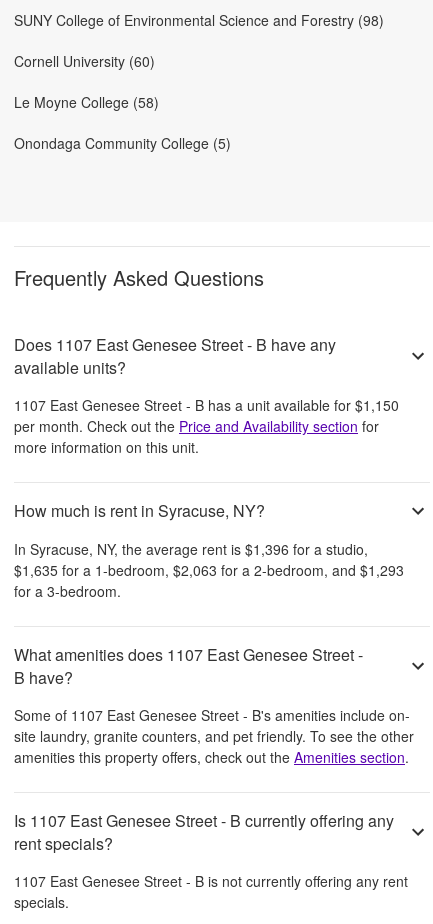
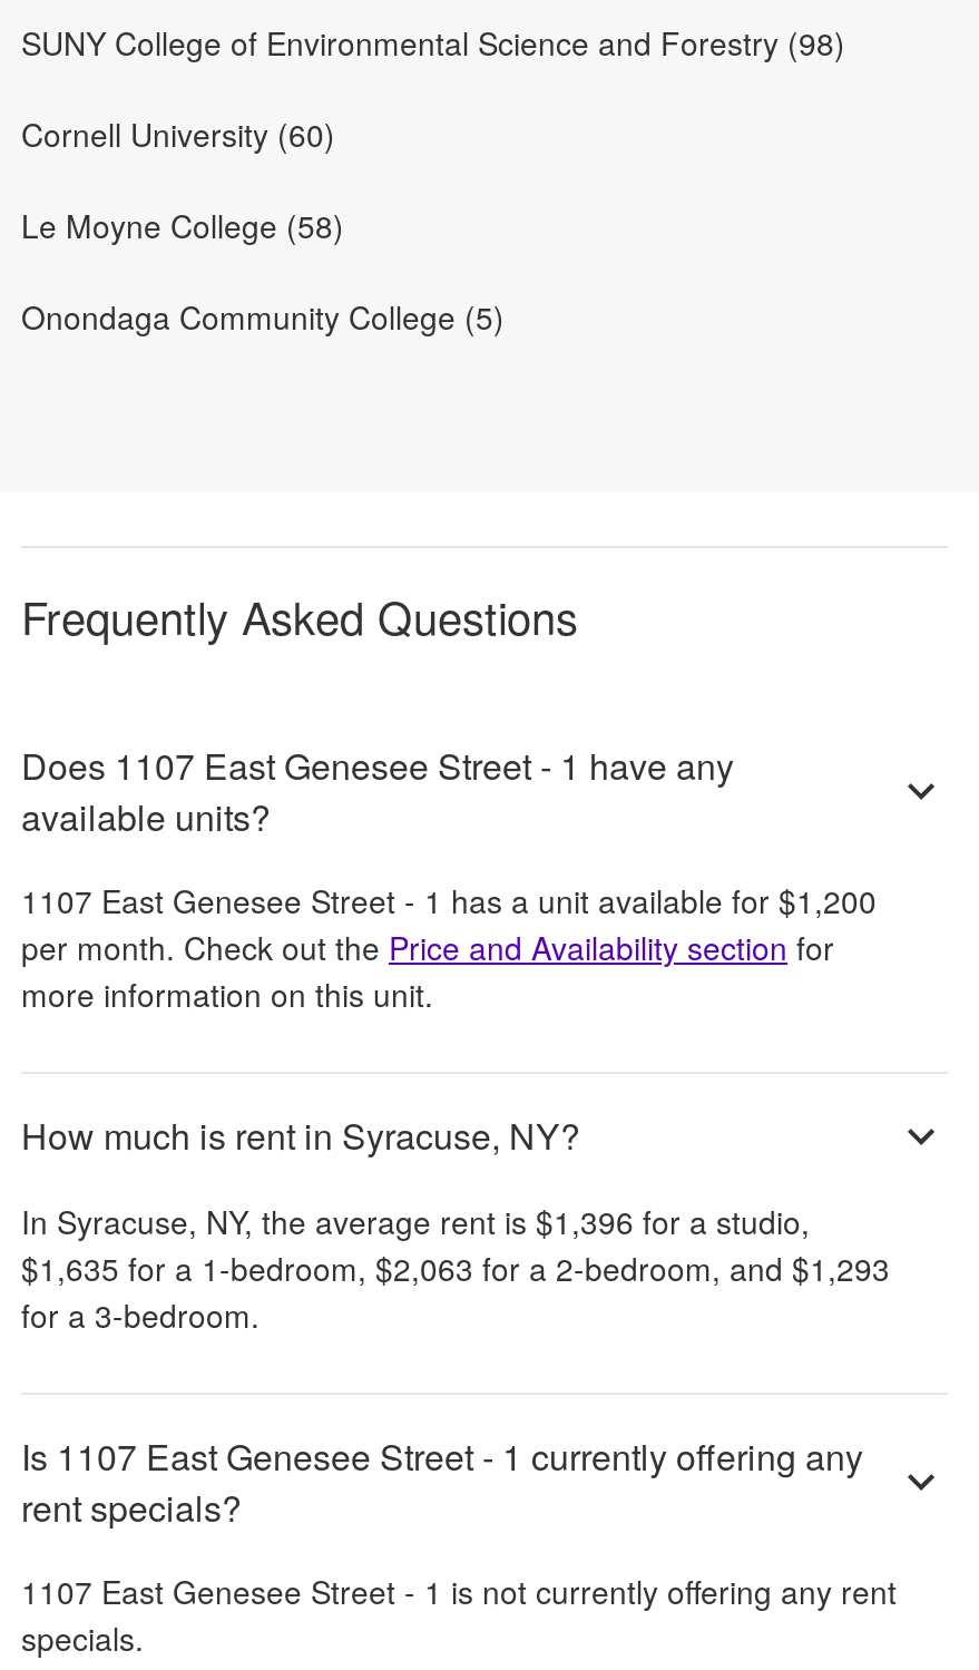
[14,333,336,356] Does 1107 East Genesee Street - B have any -> [21,739,734,790] Does 1107 East Genesee Street - 1 have any
[14,395,399,415] 1107 East Genesee Street - B has a unit available for $1,150 -> [21,877,877,922] 1107 East Genesee Street - 1 has a unit available for $1,200
[14,643,414,832] What amenities does 1107 East Genesee Street - | B have? | Some of 1107 East Genesee Street - B's amenities include on- | site laundry, granite counters, and pet friendly. To see the other | amenities this property offers, check out the Amenities section. | Is 1107 East Genesee Street - B currently offering any -> [21,1430,863,1481] Is 1107 East Genesee Street - 1 currently offering any
[14,871,408,891] 1107 East Genesee Street - B is not currently offering any rent -> [21,1568,897,1612] 1107 East Genesee Street - 1 is not currently offering any rent

